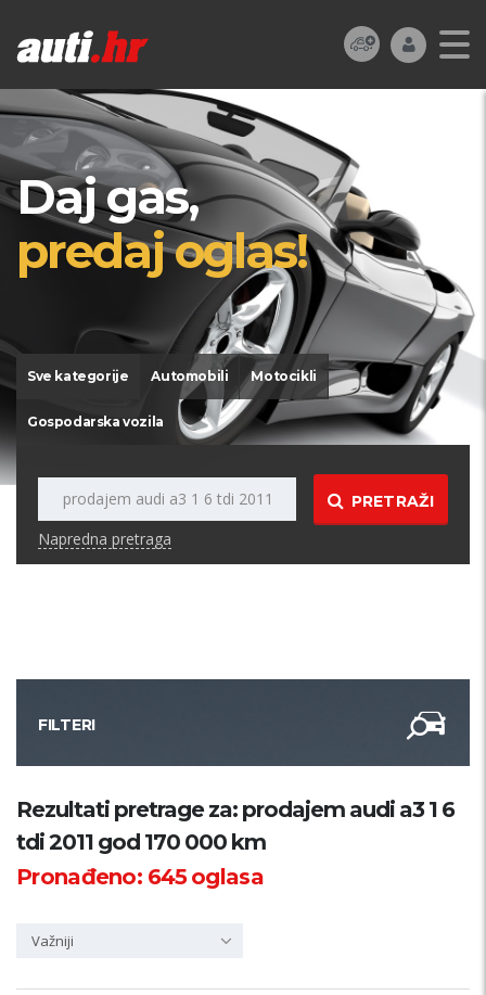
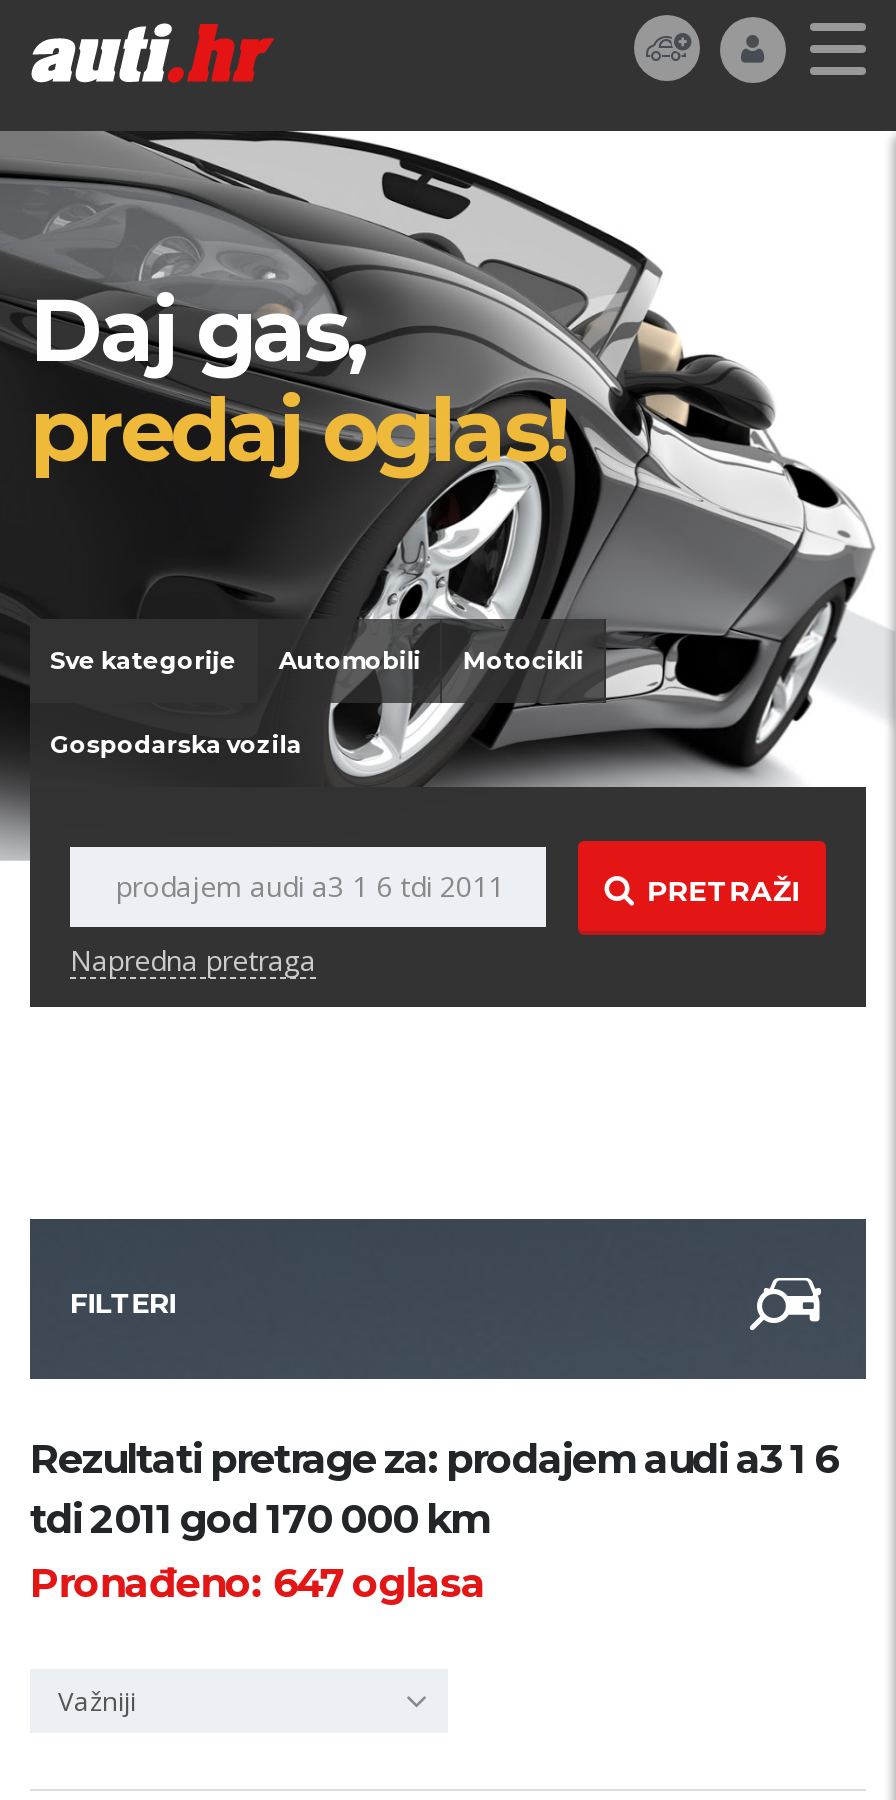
[16,864,263,890] Pronađeno: 645 oglasa -> [30,1559,486,1607] Pronađeno: 647 oglasa

